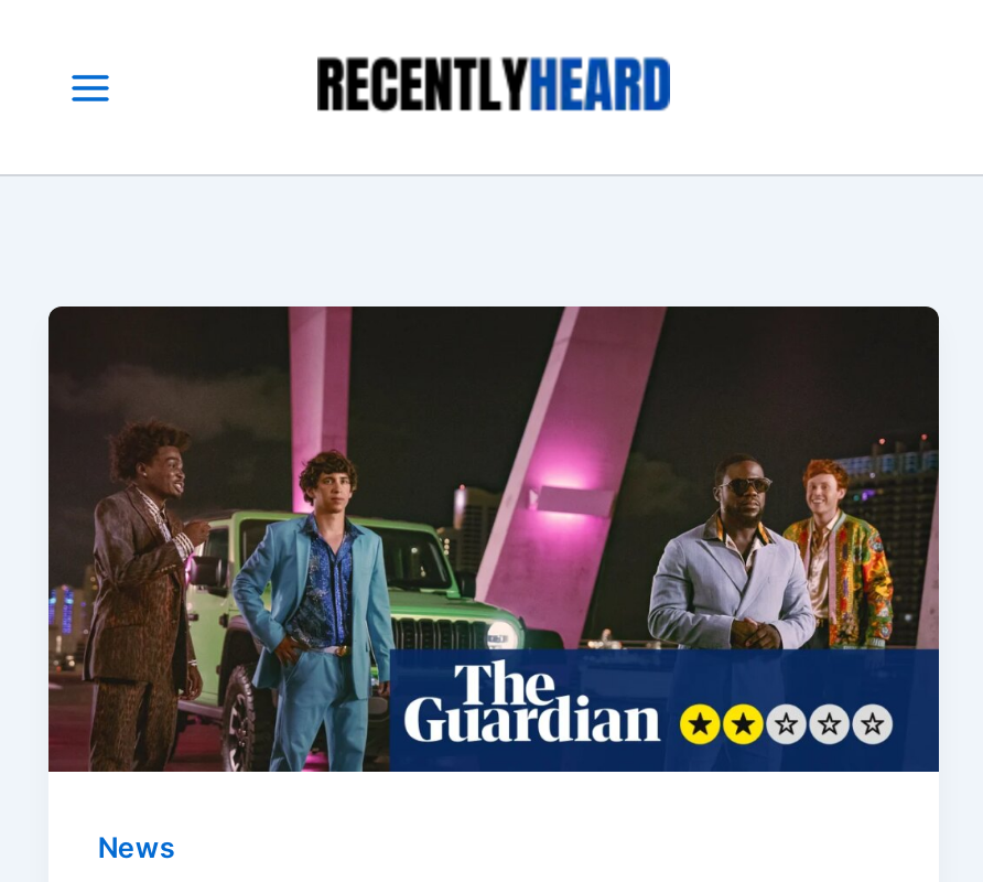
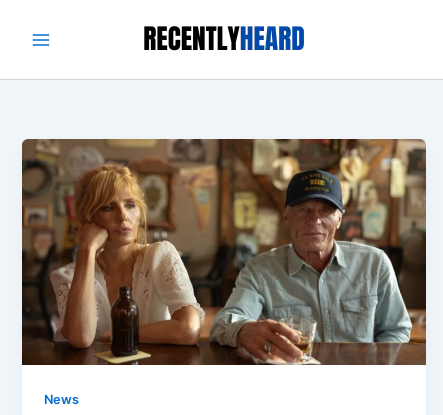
[46,304,941,774] [image] -> [22,138,427,366] [image]

